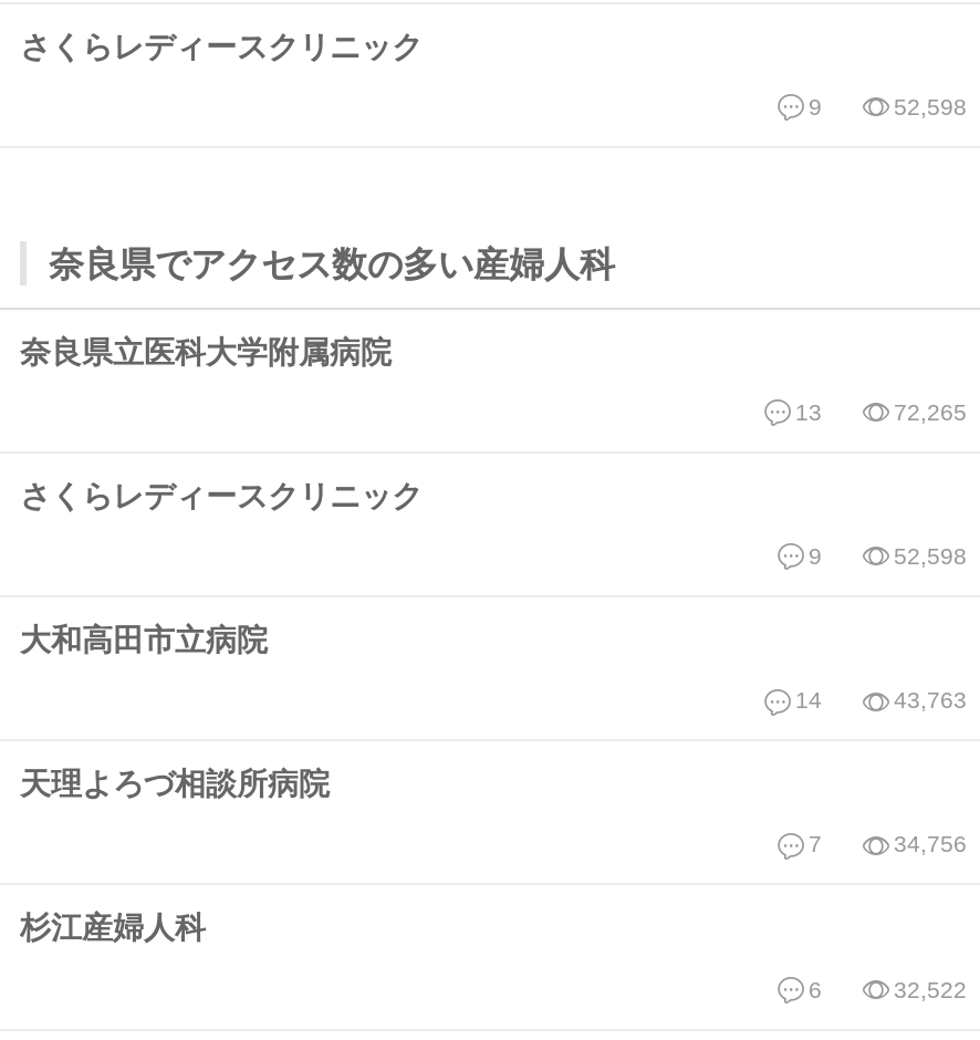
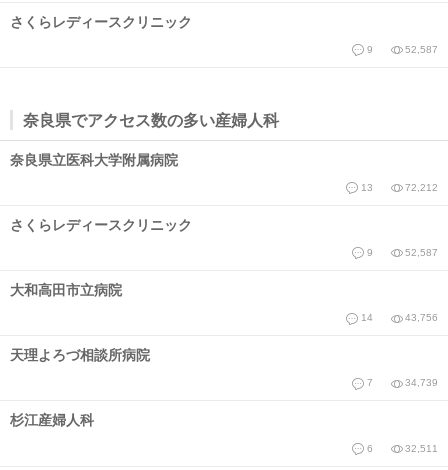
[894,95,967,119] 52,598 -> [405,44,438,55] 52,587
[894,401,967,425] 72,265 -> [405,182,438,193] 72,212
[894,545,967,569] 52,598 -> [405,247,438,258] 52,587
[894,689,967,713] 43,763 -> [405,312,438,323] 43,756
[894,833,967,857] 34,756 -> [405,377,438,388] 34,739
[894,977,967,1001] 32,522 -> [405,442,438,453] 32,511

